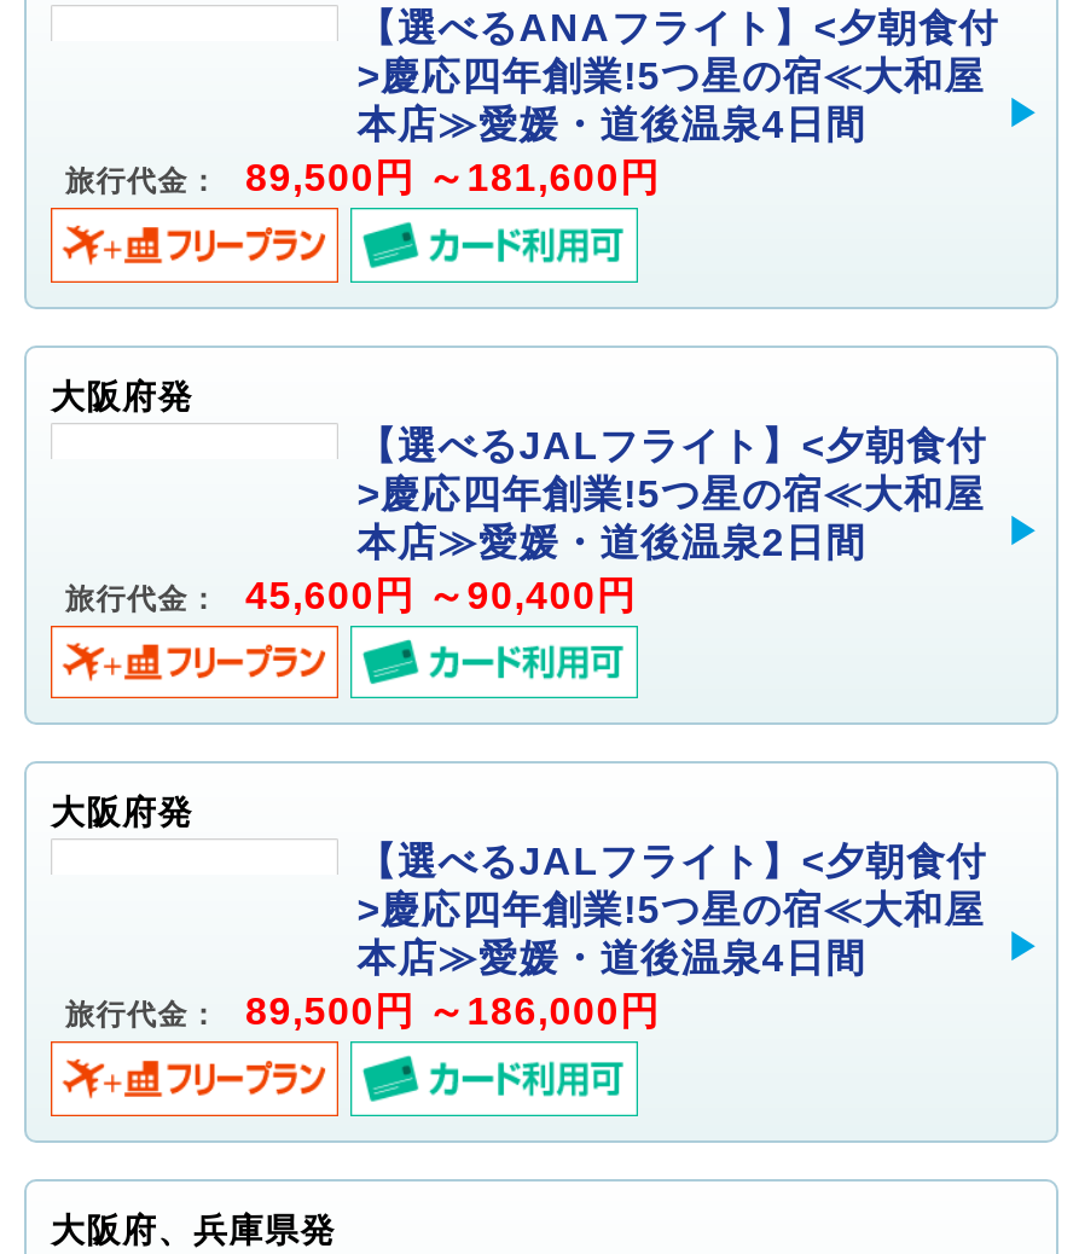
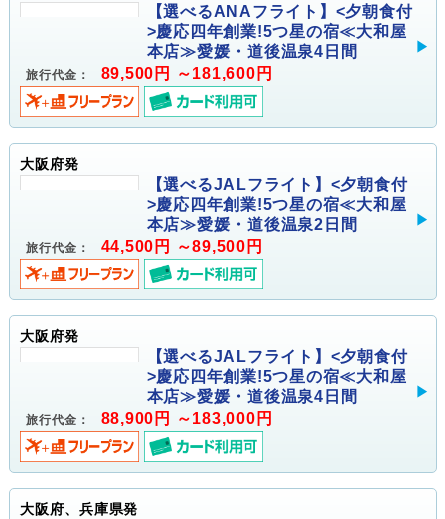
[65,575,637,616] 旅行代金： 45,600円 ～90,400円 -> [26,238,262,255] 旅行代金： 44,500円 ～89,500円
[65,991,660,1032] 旅行代金： 89,500円 ～186,000円 -> [26,410,272,427] 旅行代金： 88,900円 ～183,000円

